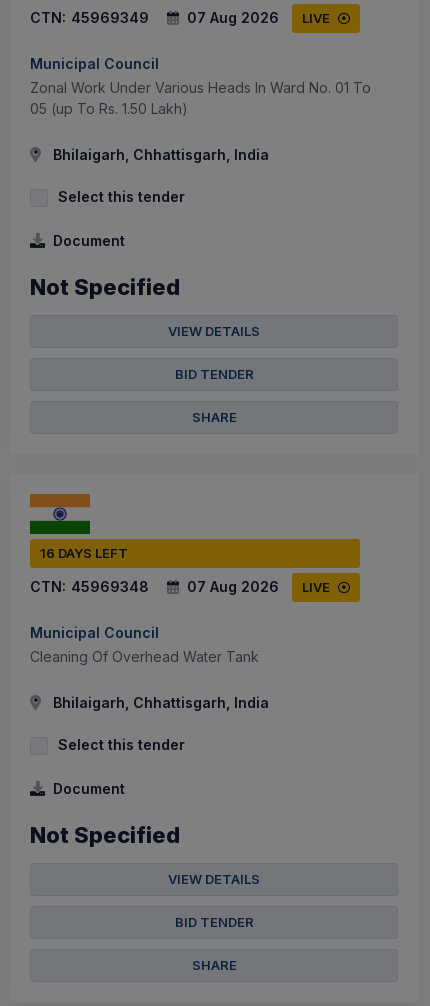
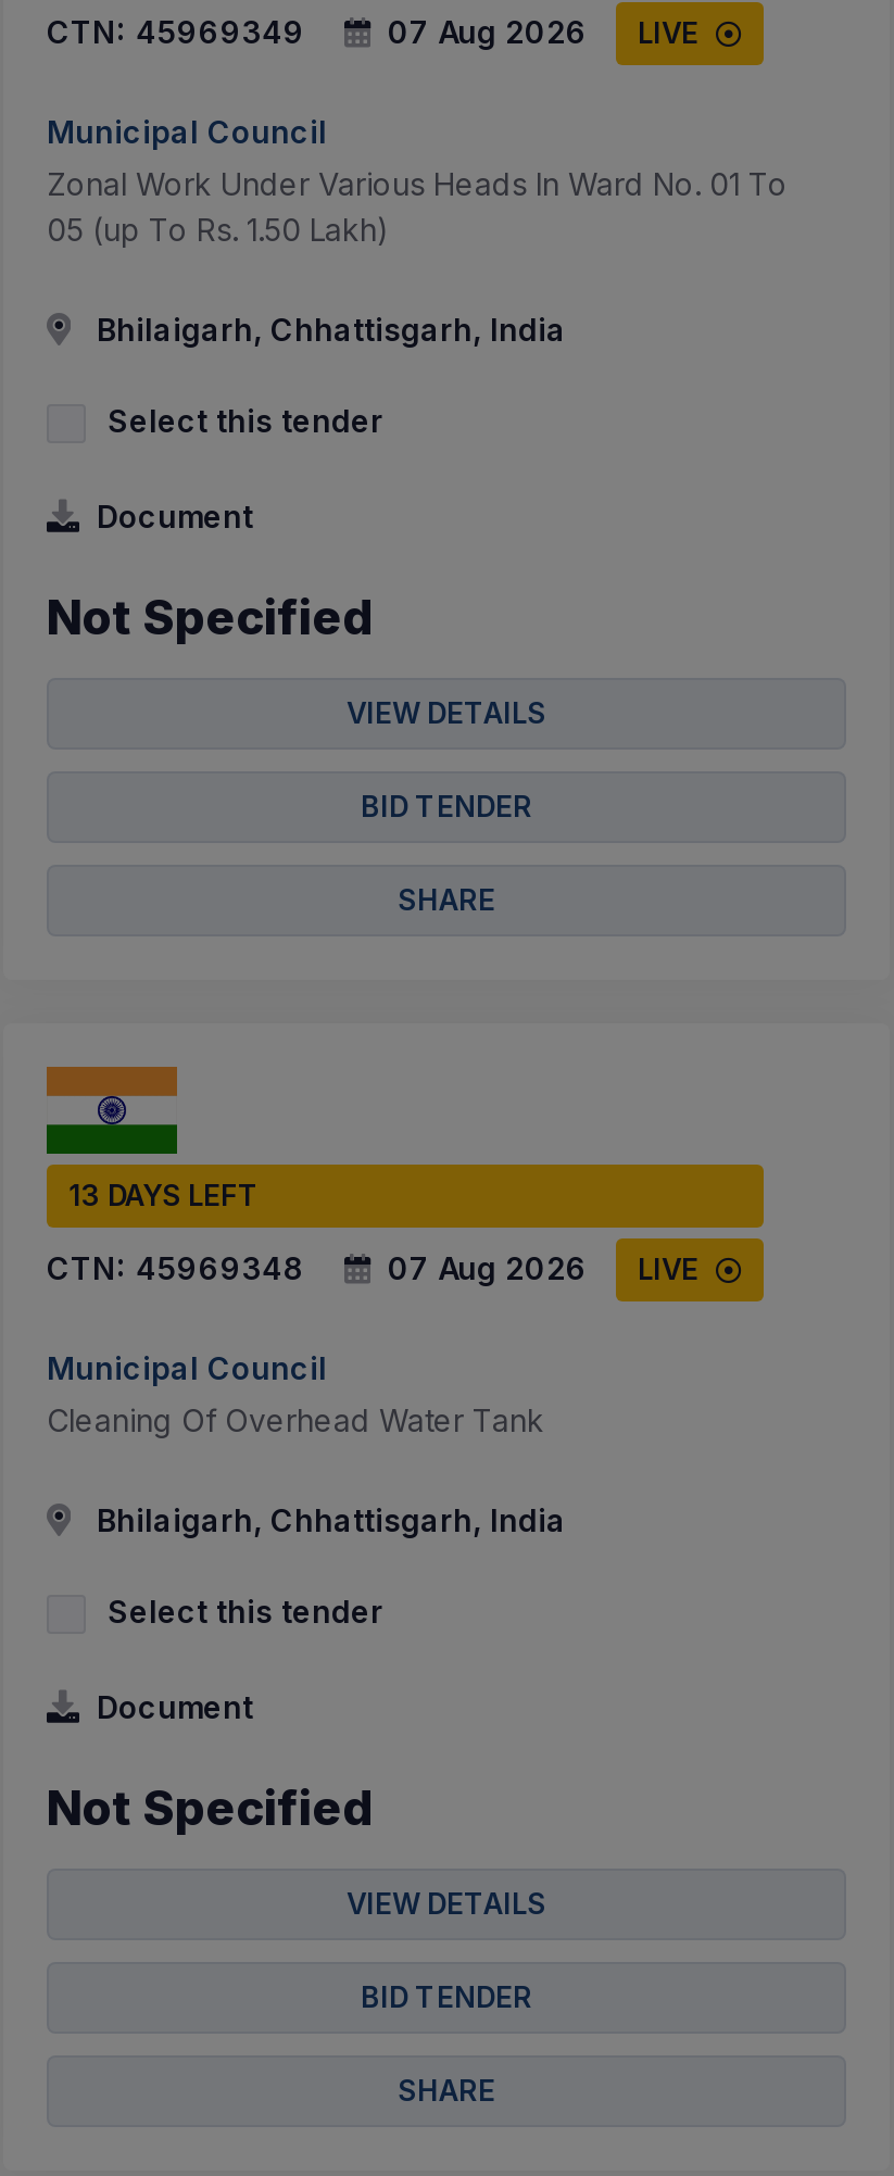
[40,545,128,561] 16 DAYS LEFT -> [68,1177,260,1212] 13 DAYS LEFT

